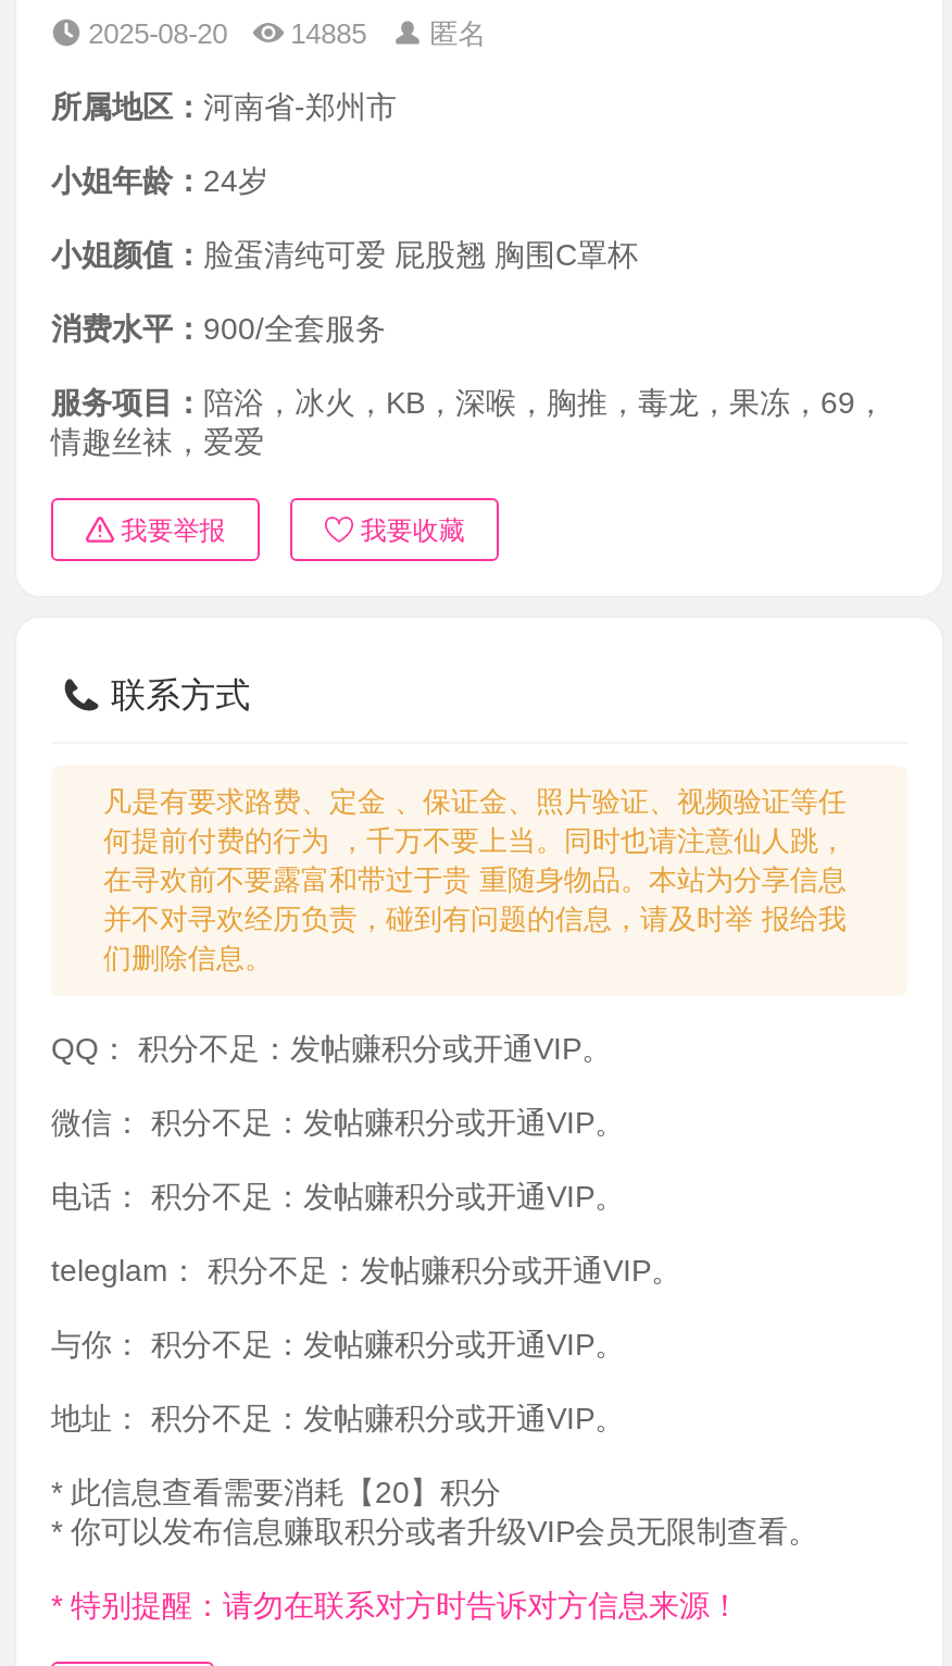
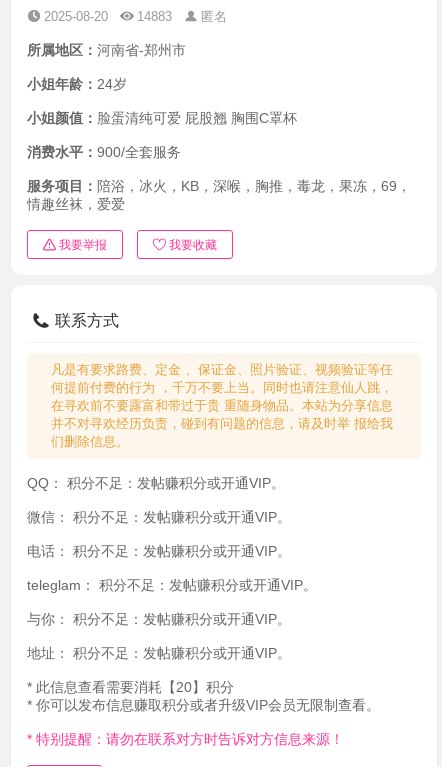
[88,17,486,50] 2025-08-20 14885 匿名 -> [44,9,227,24] 2025-08-20 14883 匿名

